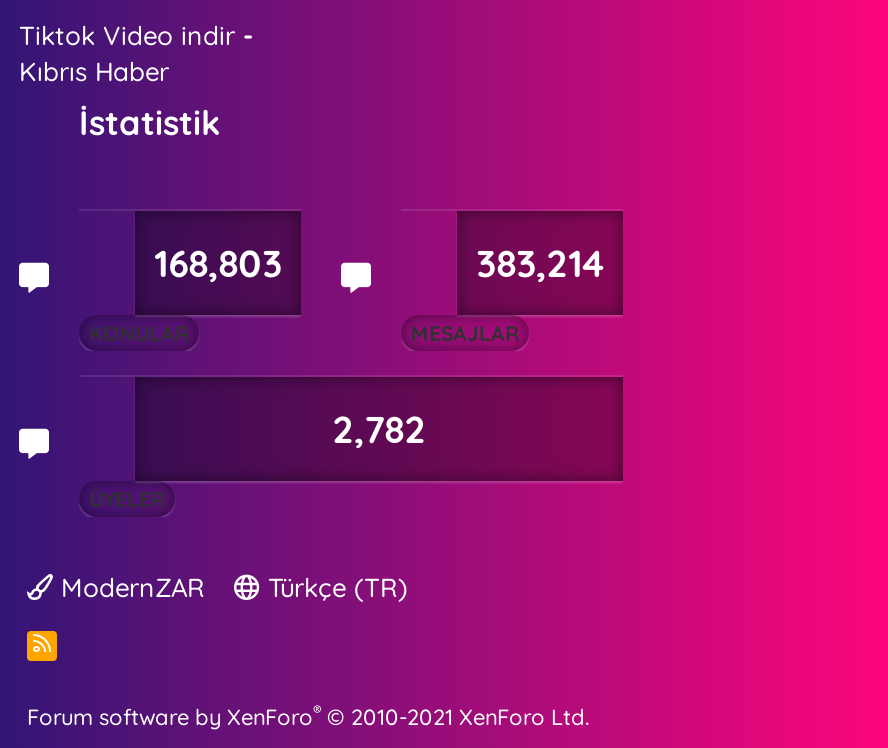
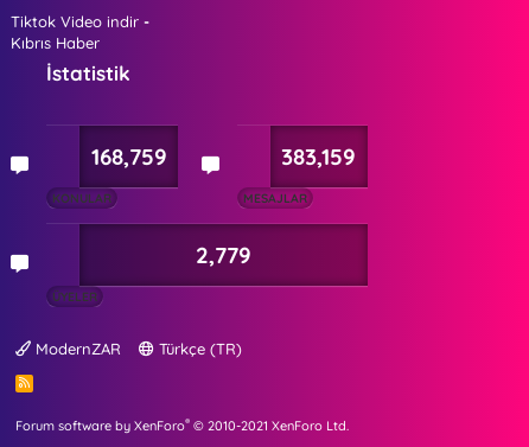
[154,239,282,287] 168,803 -> [91,143,167,171] 168,759
[476,239,604,287] 383,214 -> [281,143,356,171] 383,159
[332,405,426,453] 2,782 -> [196,241,252,269] 2,779

